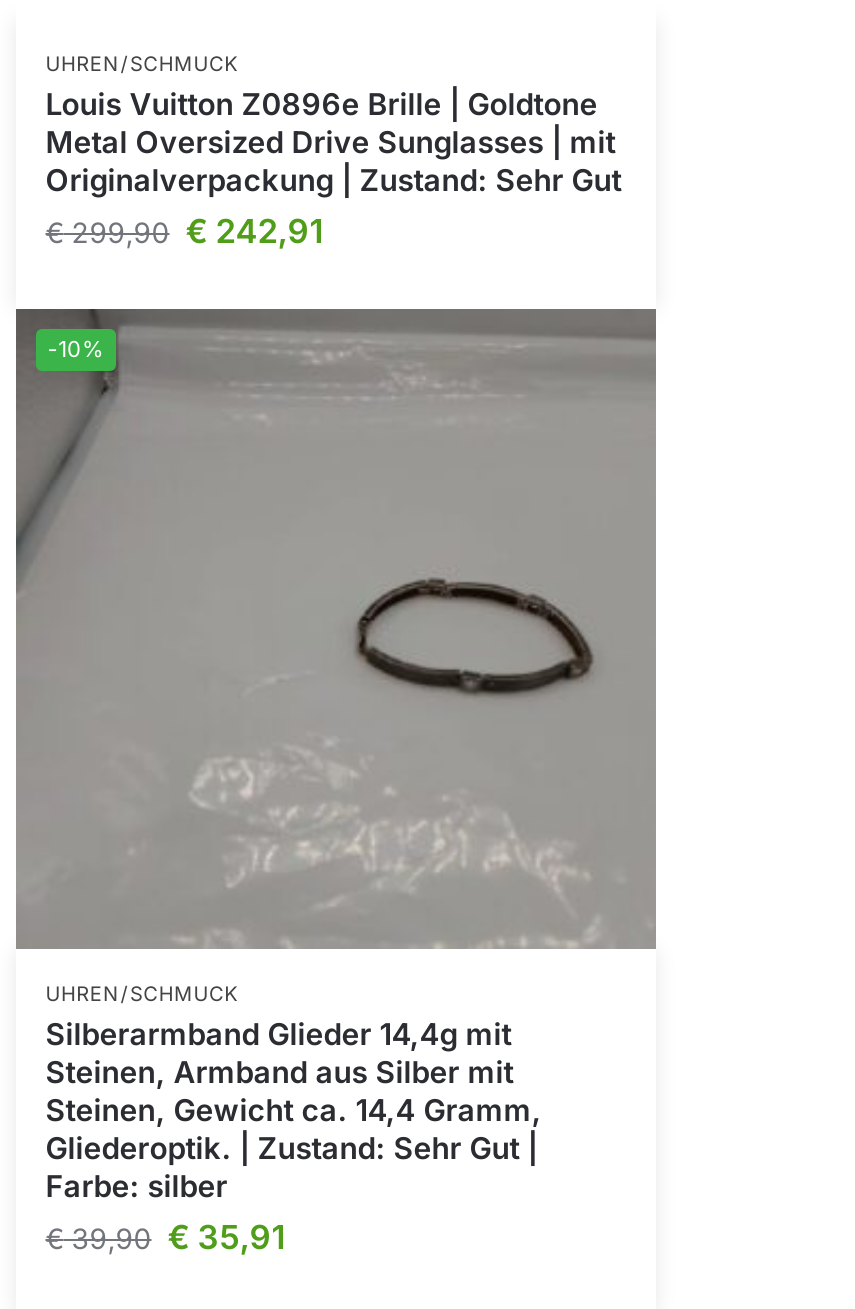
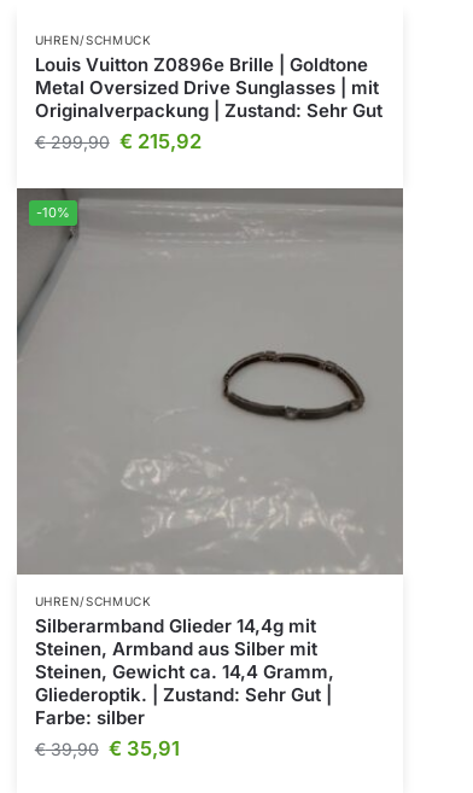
[46,211,324,251] €299,90 €242,91 -> [35,129,201,154] €299,90 €215,92

